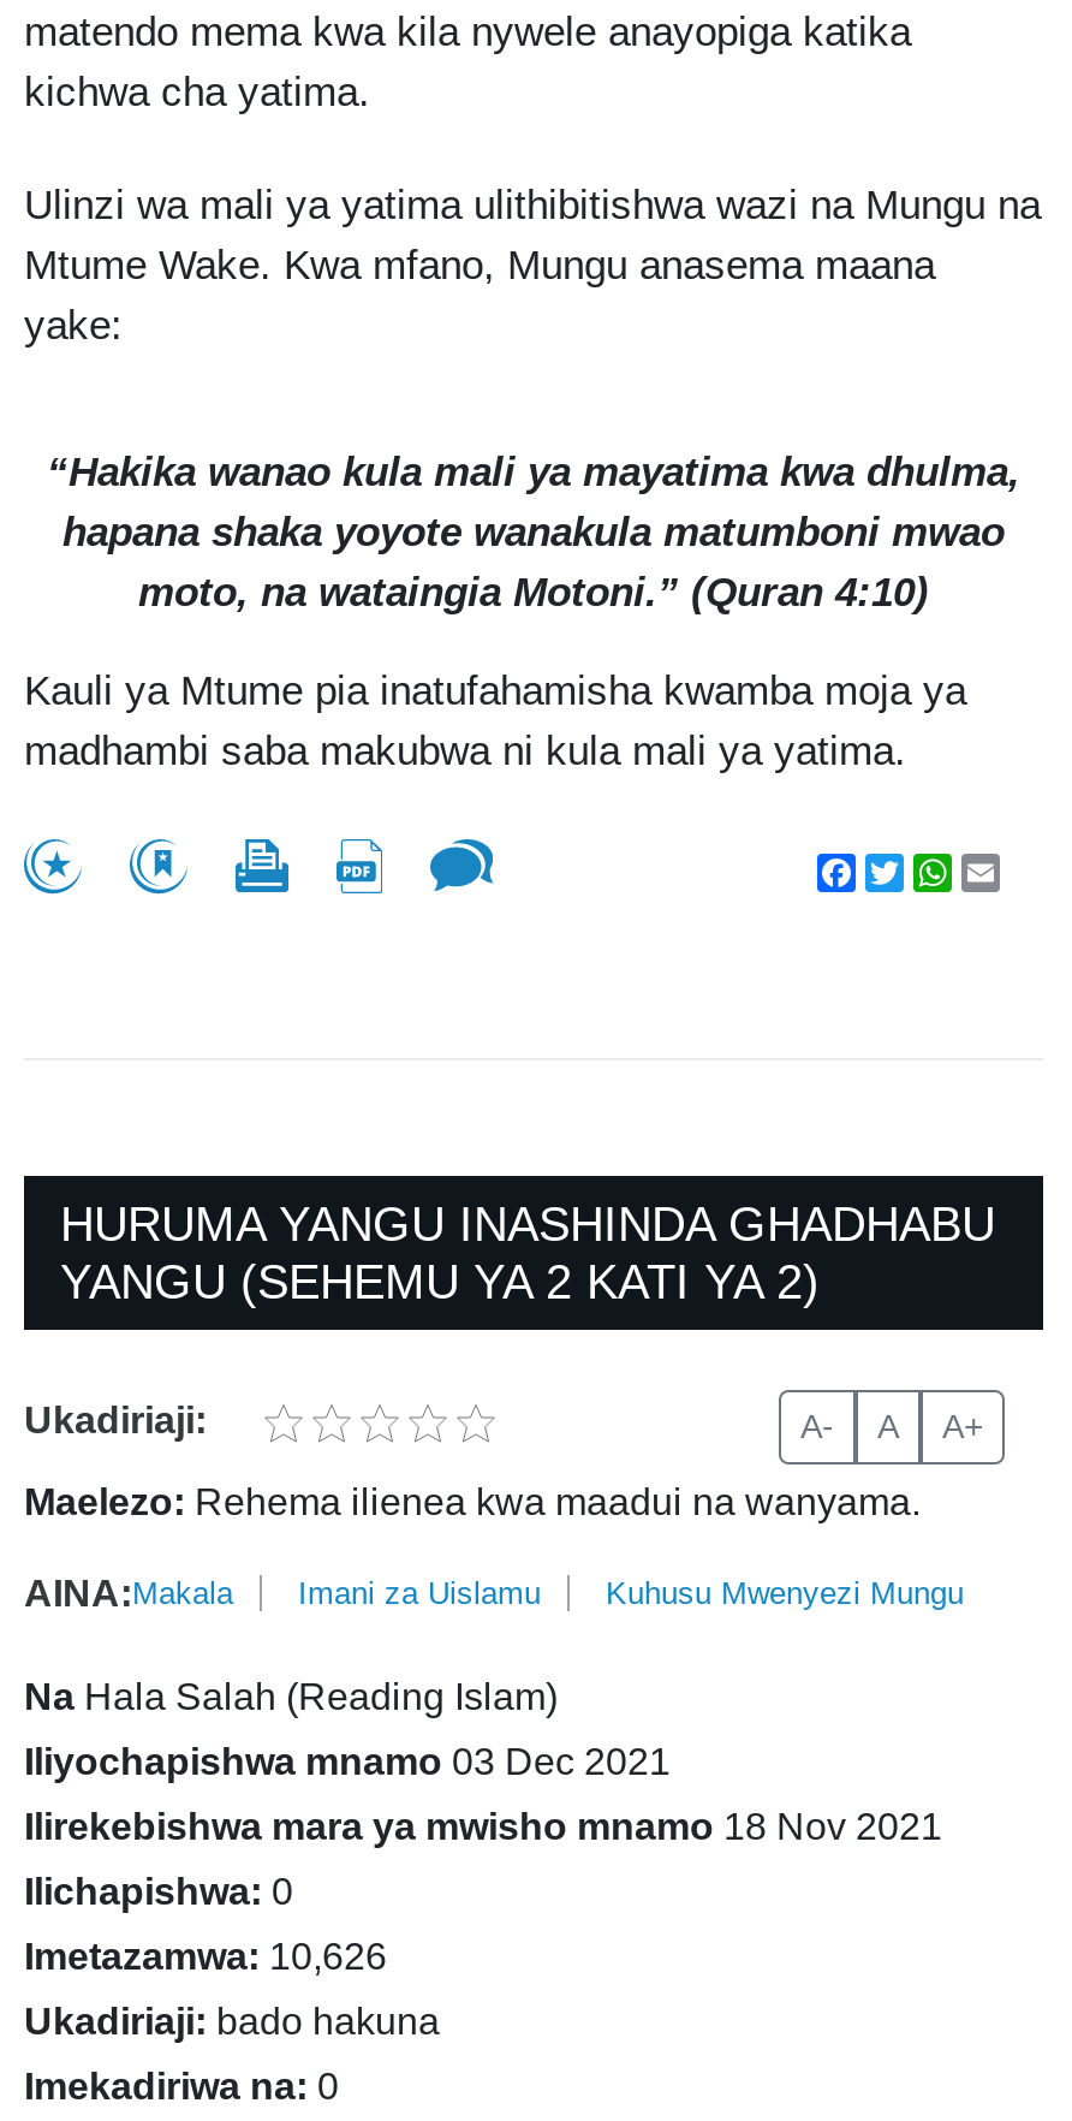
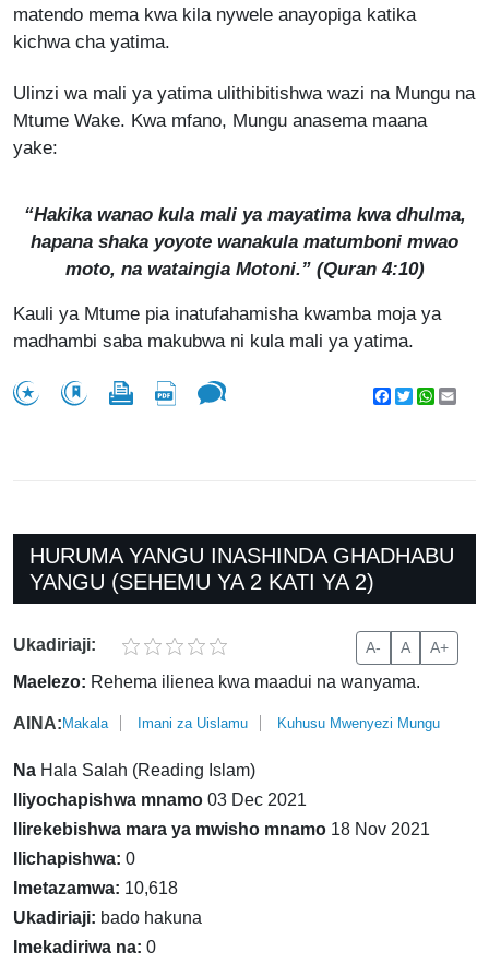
[24,1937,387,1978] Imetazamwa: 10,626 -> [13,879,178,898] Imetazamwa: 10,618

